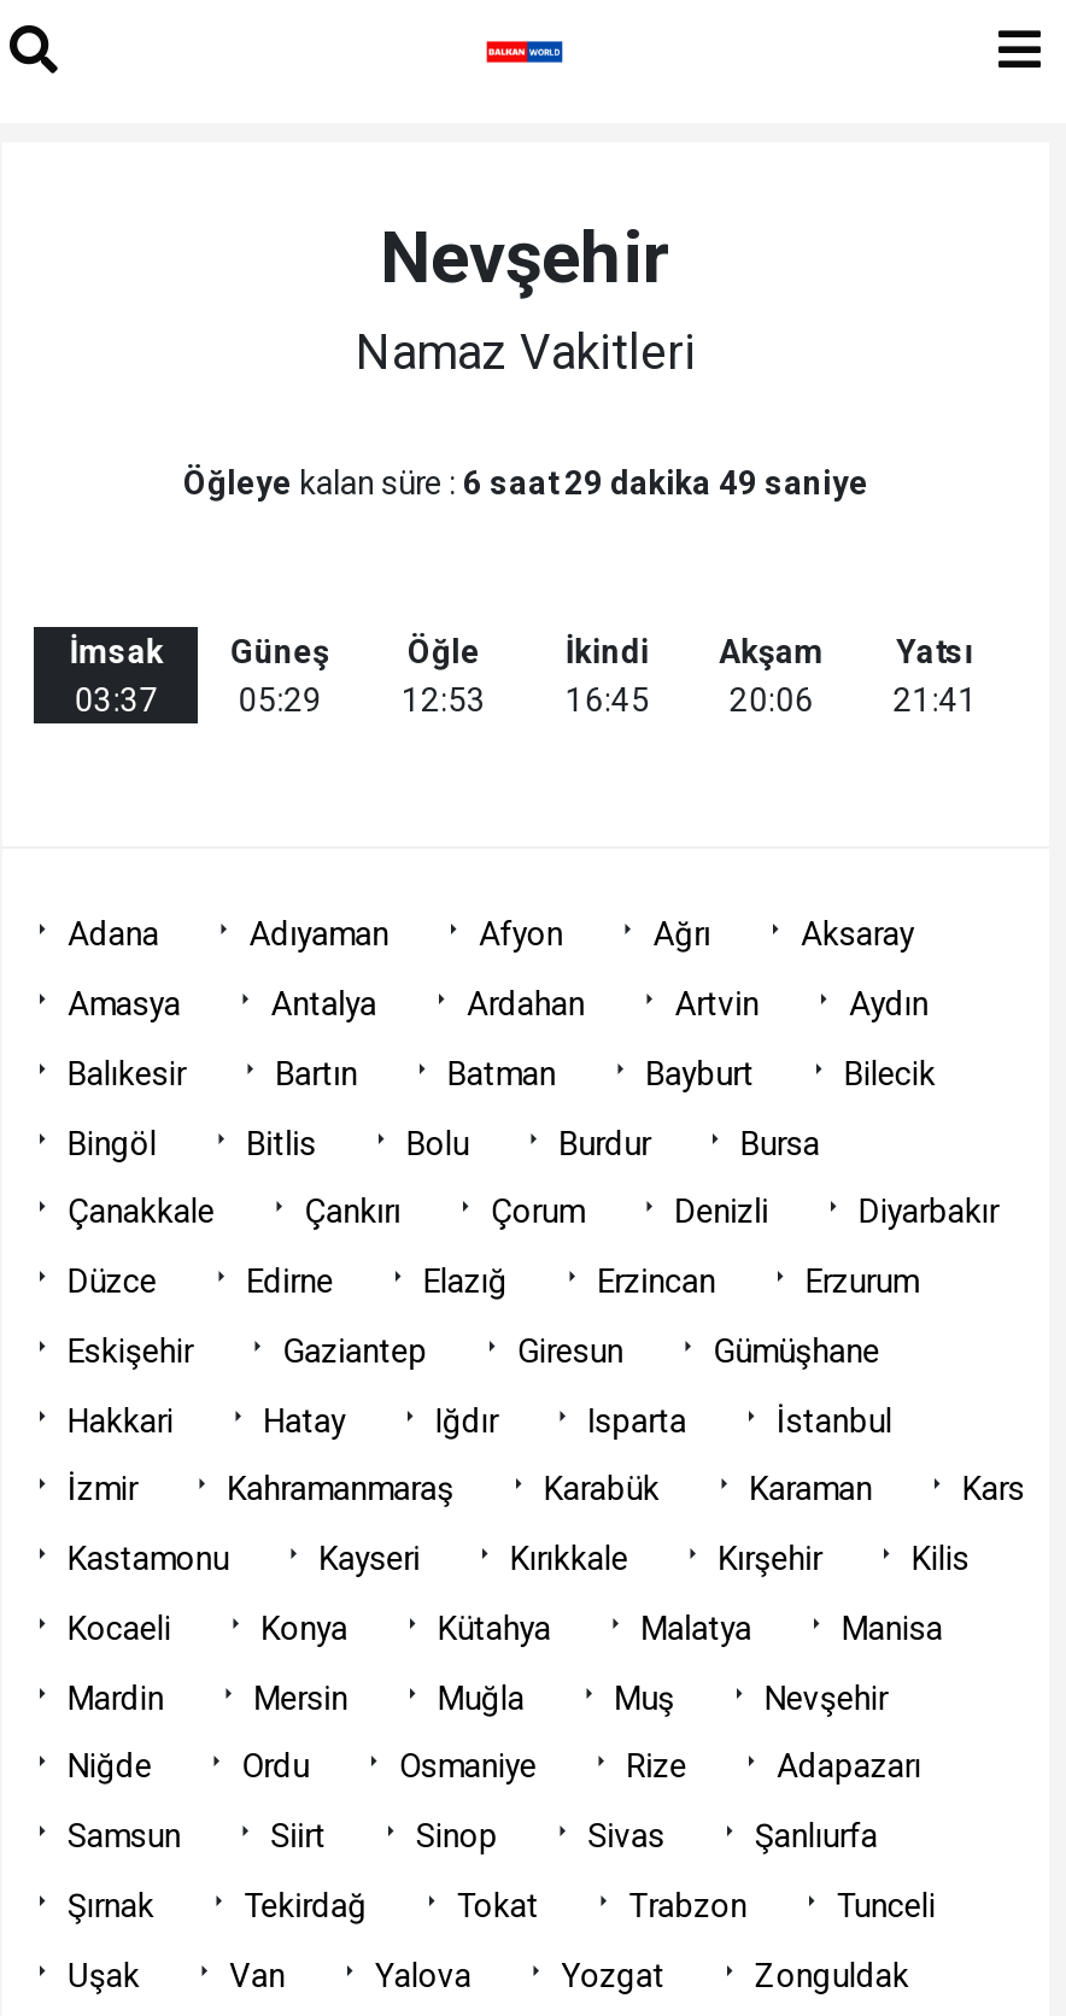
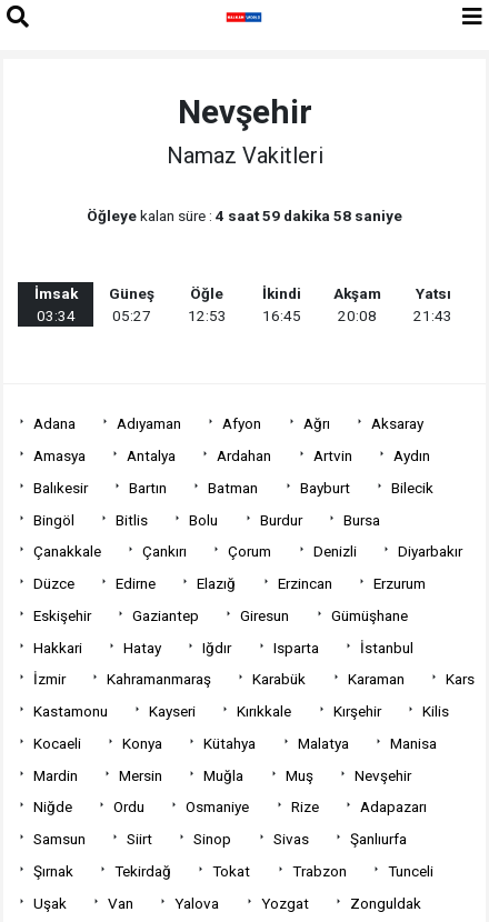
[183,462,868,500] Öğleye kalan süre : 6 saat 29 dakika 49 saniye -> [87,206,402,224] Öğleye kalan süre : 4 saat 59 dakika 58 saniye
[74,680,158,719] 03:37 -> [36,307,75,324] 03:34
[238,680,322,719] 05:29 -> [112,307,151,324] 05:27
[729,680,813,719] 20:06 -> [338,307,377,324] 20:08
[893,680,977,719] 21:41 -> [414,307,453,324] 21:43

